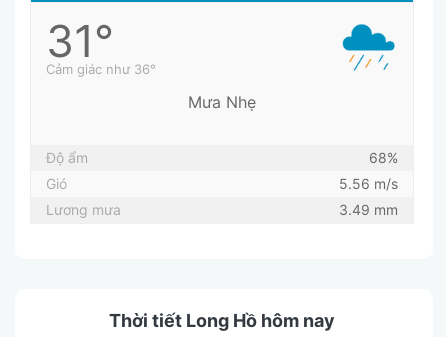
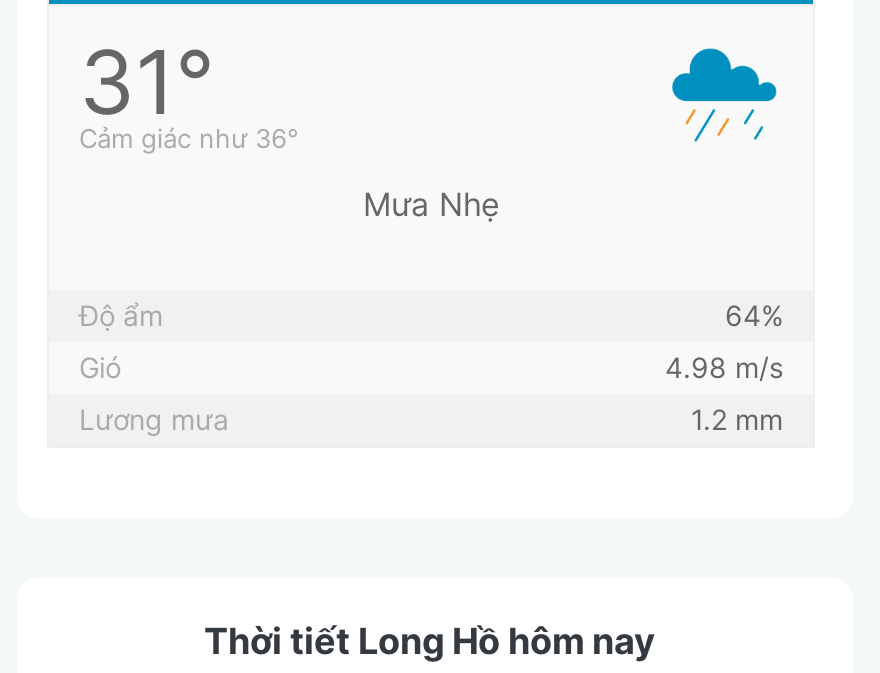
[369,149,398,166] 68% -> [725,297,783,331] 64%
[339,175,398,192] 5.56 m/s -> [665,349,783,383] 4.98 m/s
[339,201,398,218] 3.49 mm -> [691,401,783,435] 1.2 mm

